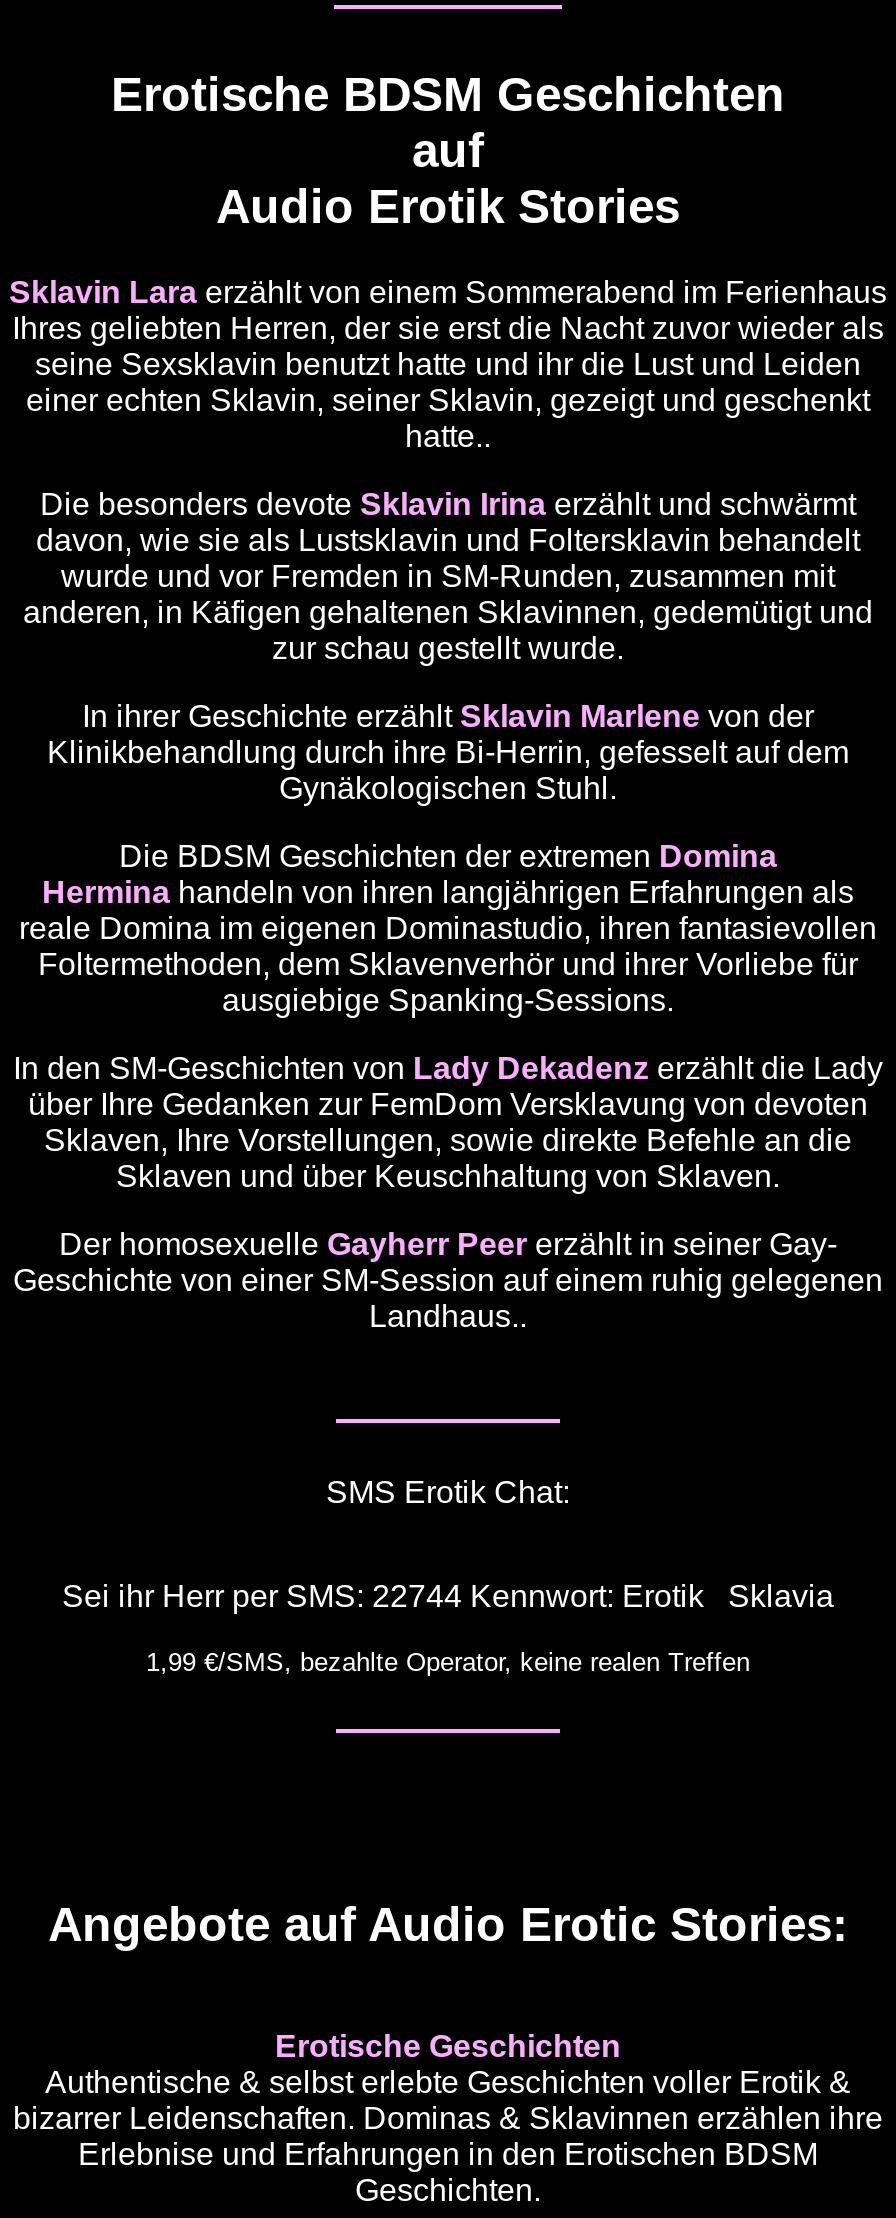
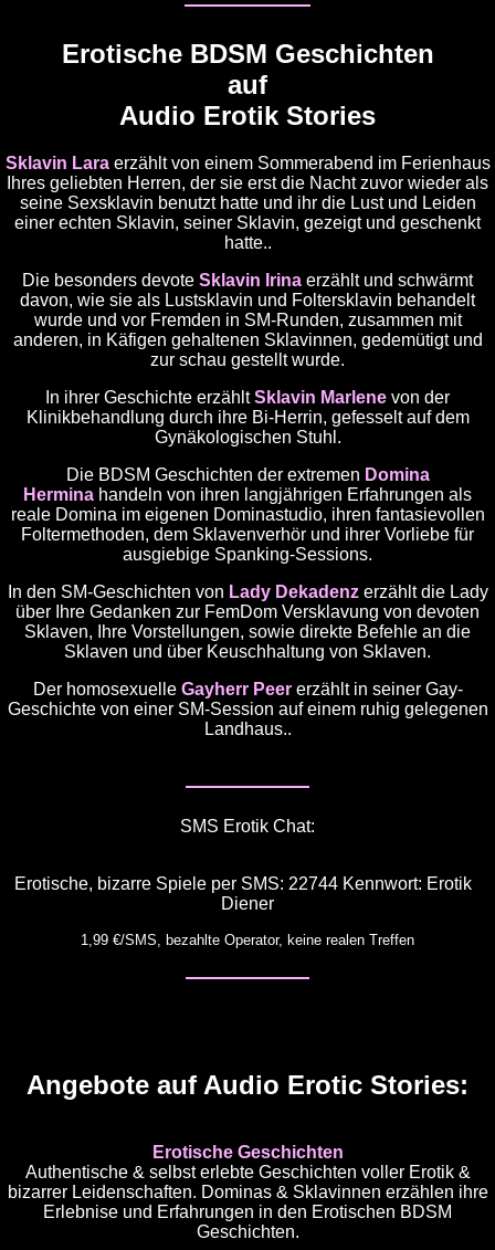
[62,1579,834,1613] Sei ihr Herr per SMS: 22744 Kennwort: Erotik Sklavia -> [14,874,481,913] Erotische, bizarre Spiele per SMS: 22744 Kennwort: Erotik | Diener

